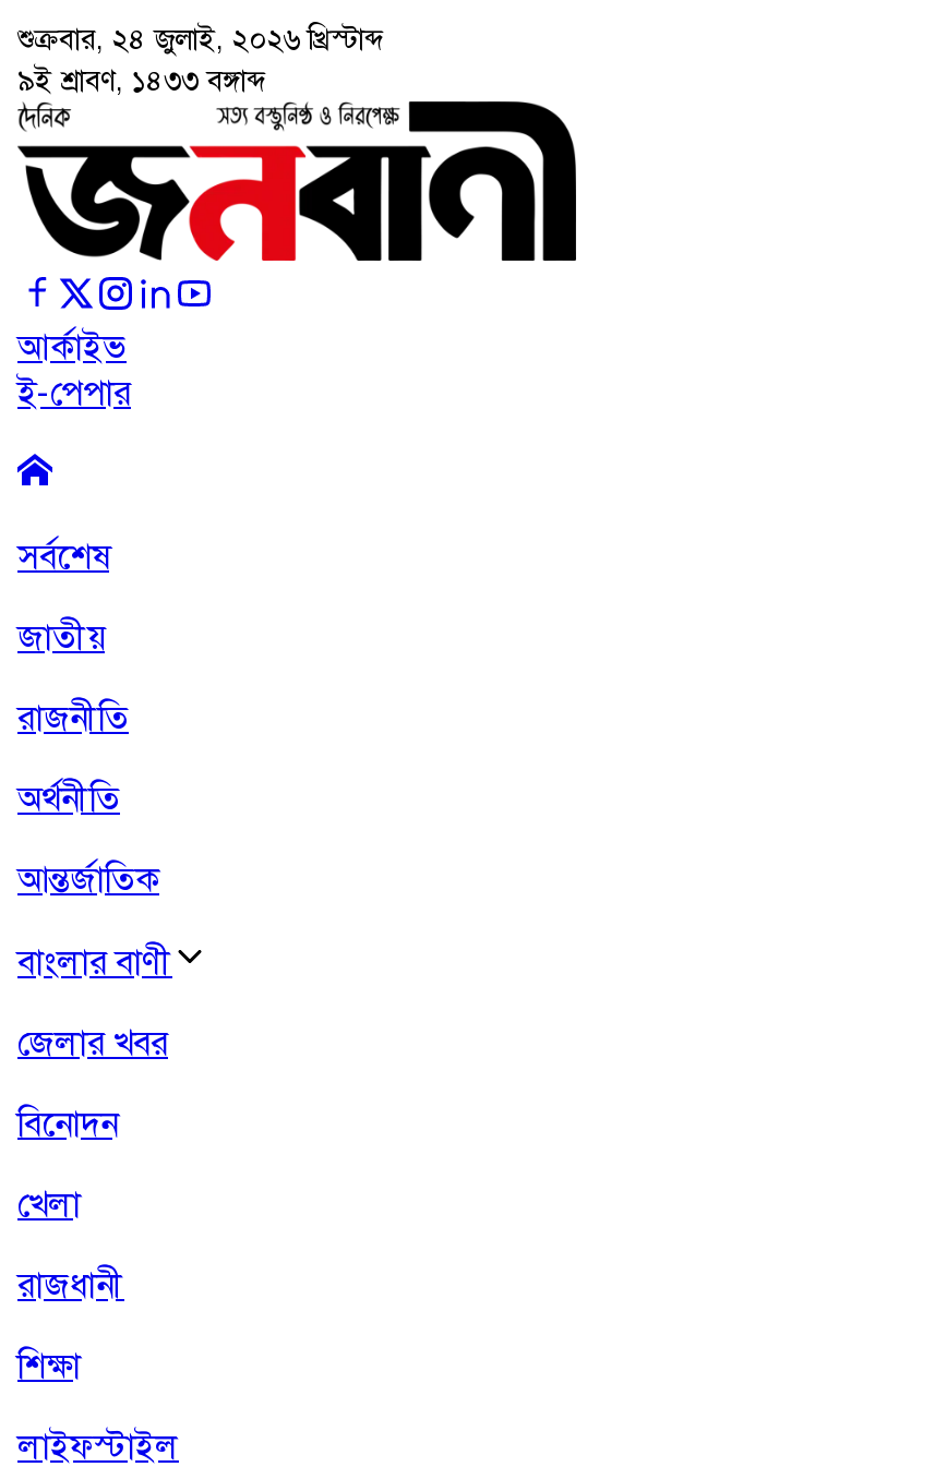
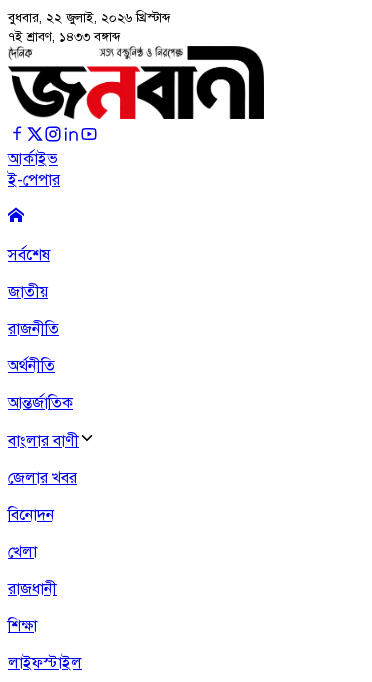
[17,21,384,58] শুক্রবার, ২৪ জুলাই, ২০২৬ খ্রিস্টাব্দ -> [8,9,171,26] বুধবার, ২২ জুলাই, ২০২৬ খ্রিস্টাব্দ
[17,62,266,99] ৯ই শ্রাবণ, ১৪৩৩ বঙ্গাব্দ -> [8,28,121,45] ৭ই শ্রাবণ, ১৪৩৩ বঙ্গাব্দ

